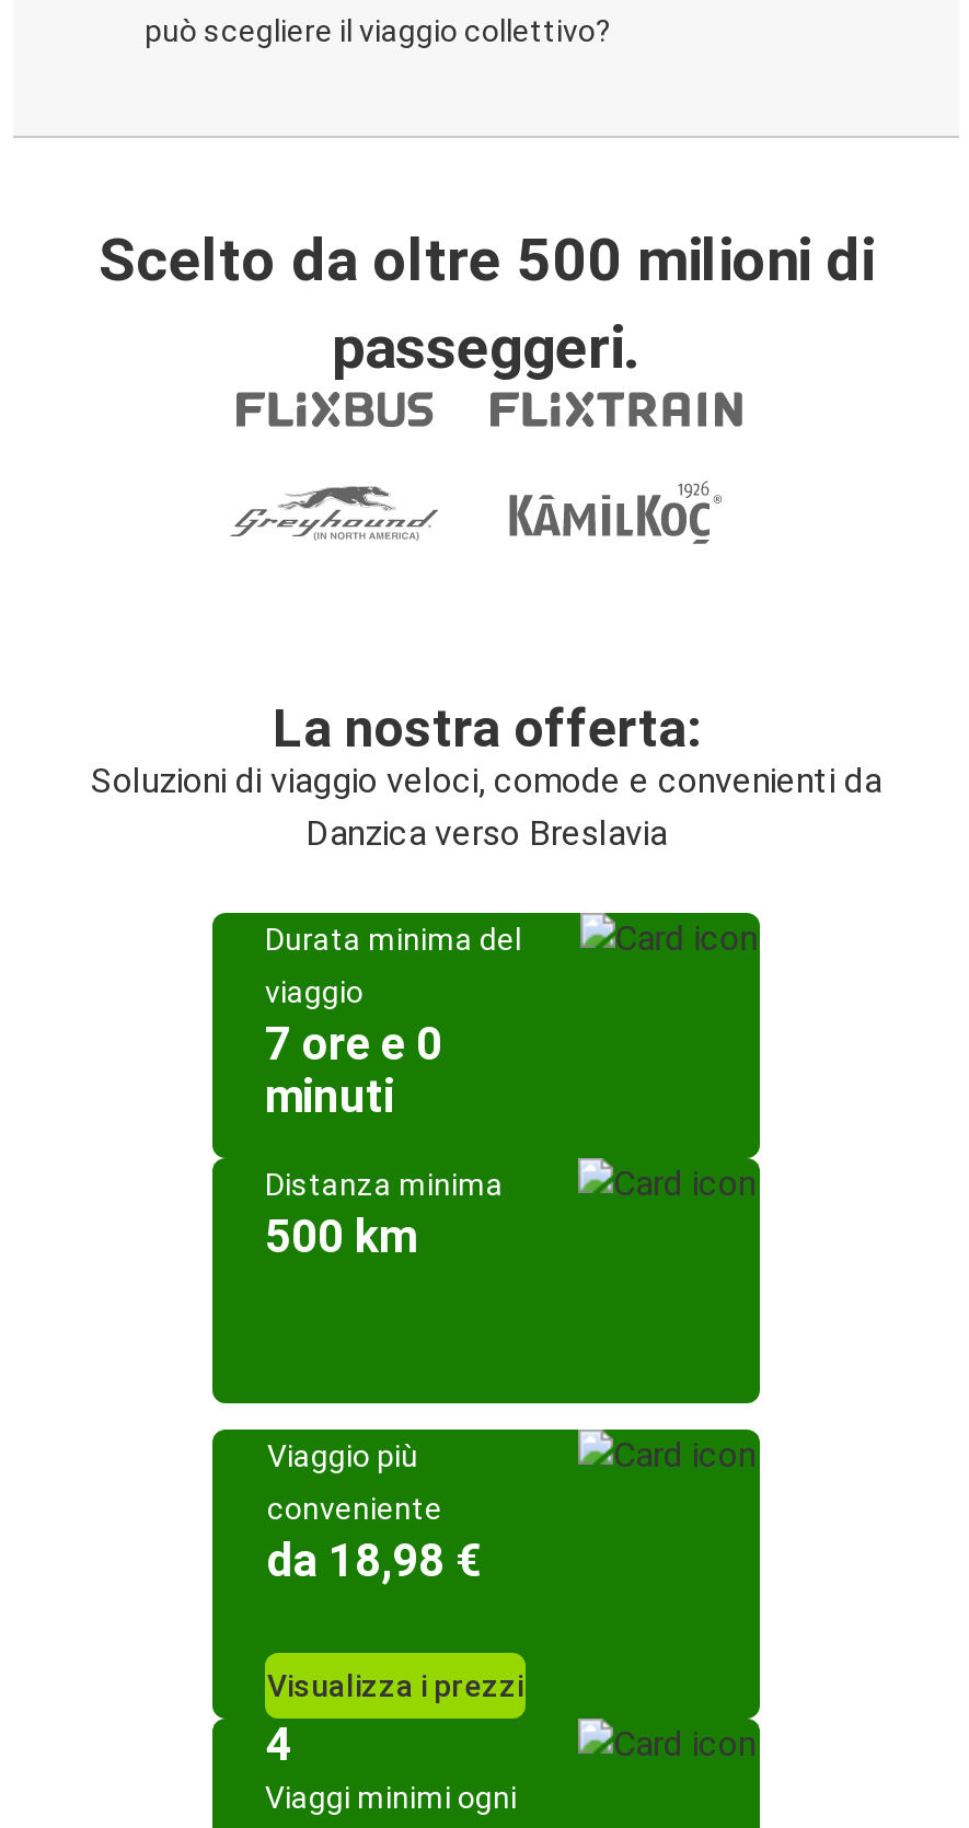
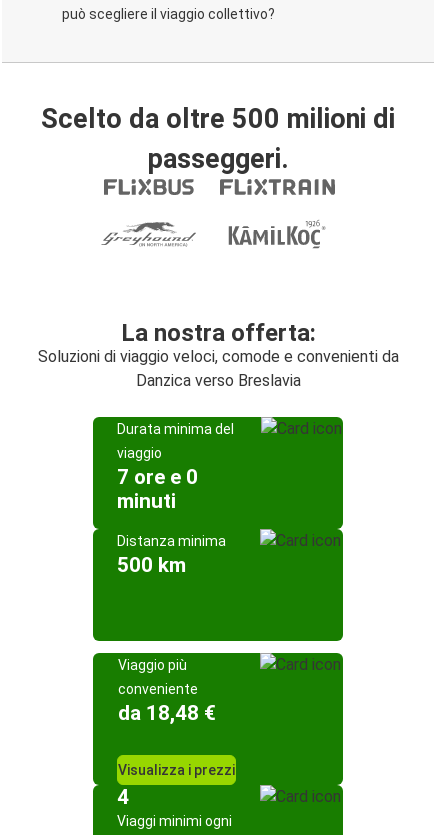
[267,1535,482,1587] da 18,98 € -> [118,701,216,725] da 18,48 €

